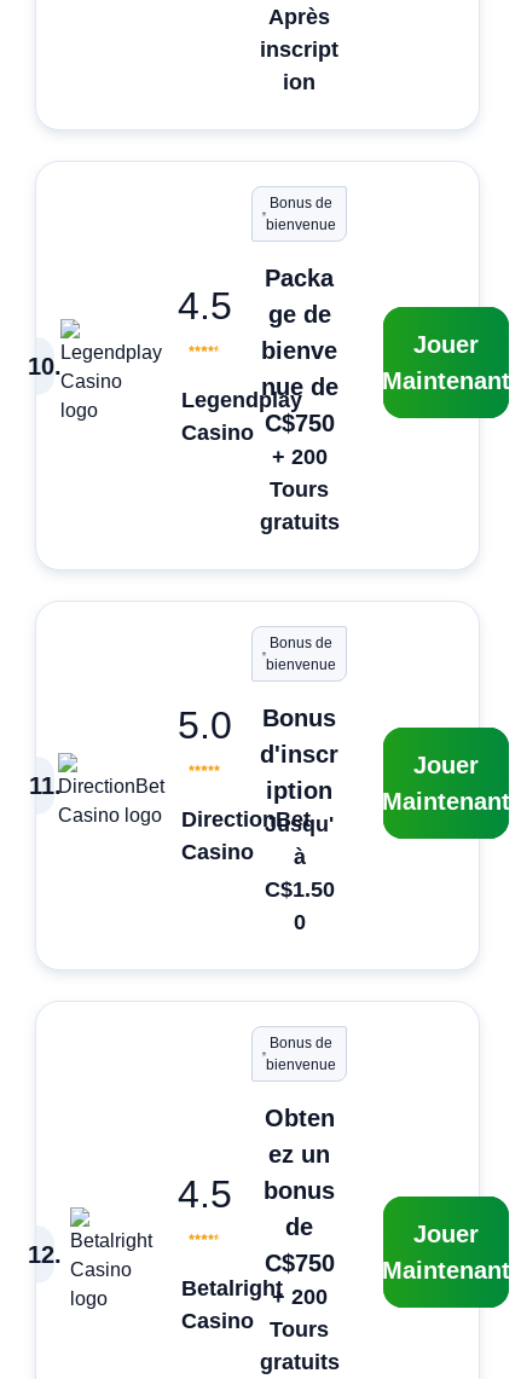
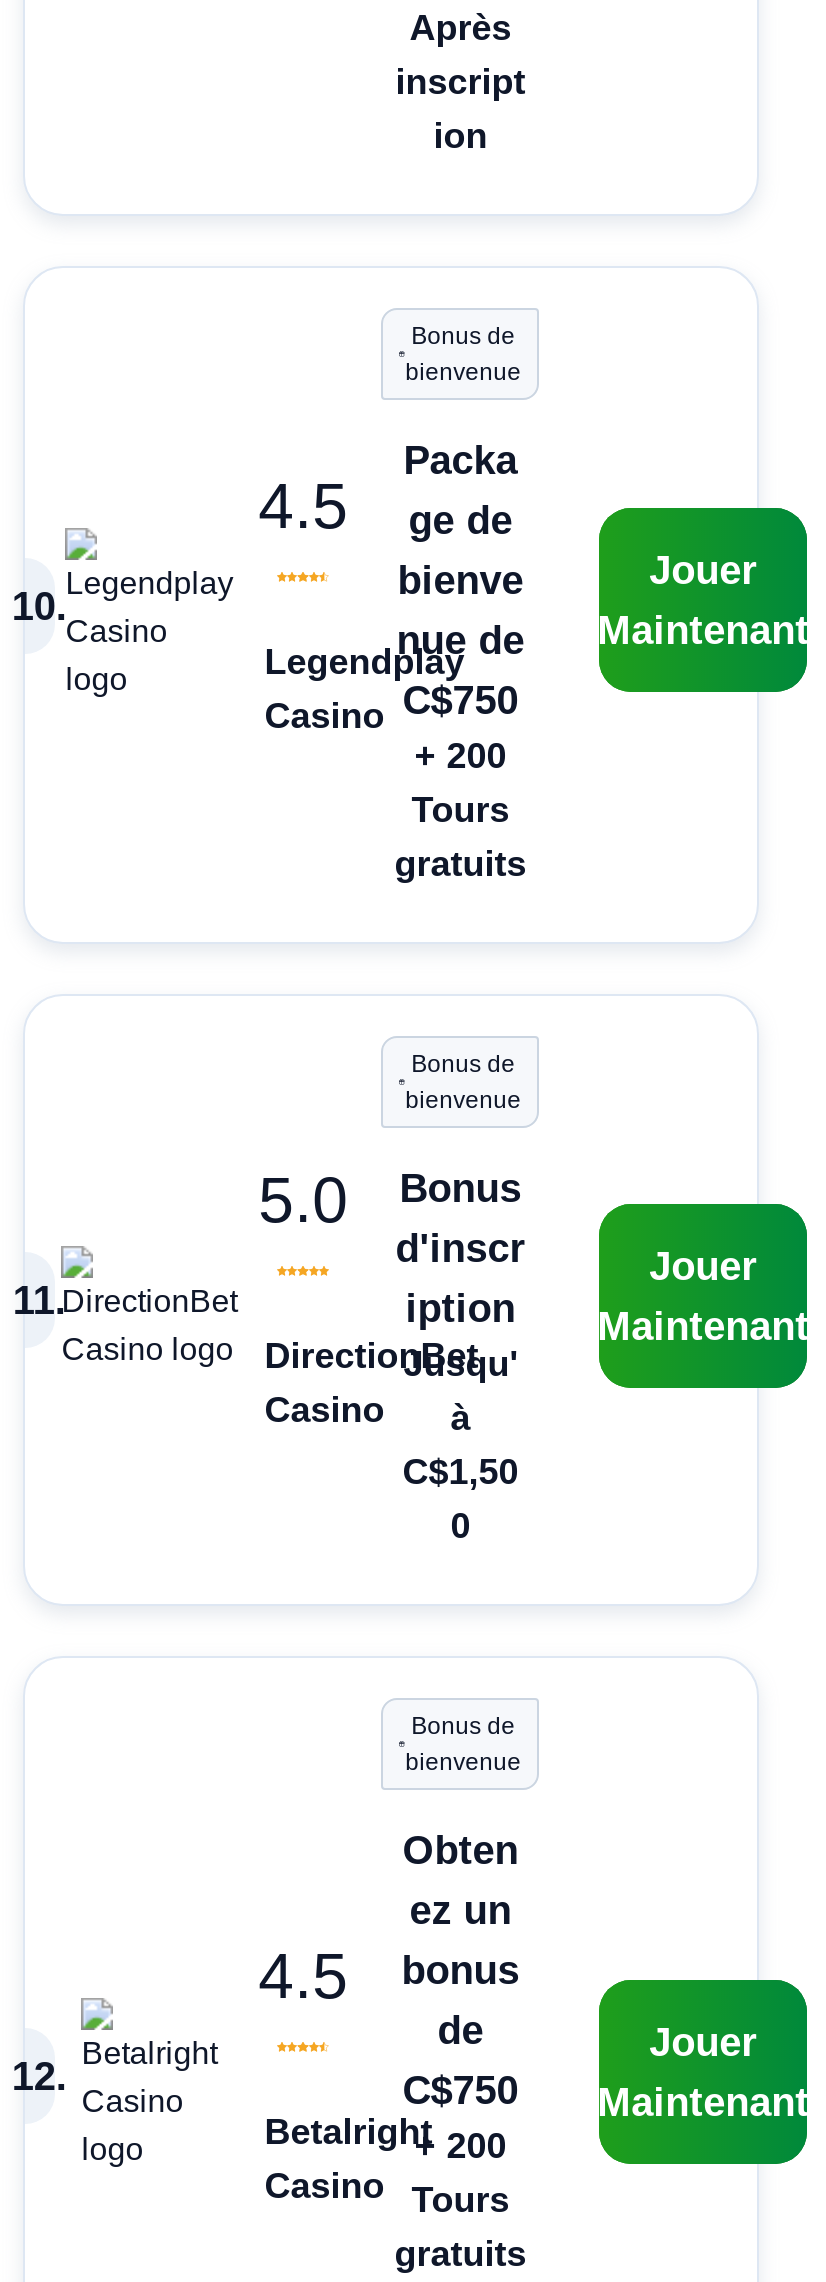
[264,877,335,902] C$1.50 -> [403,1452,519,1492] C$1,50

